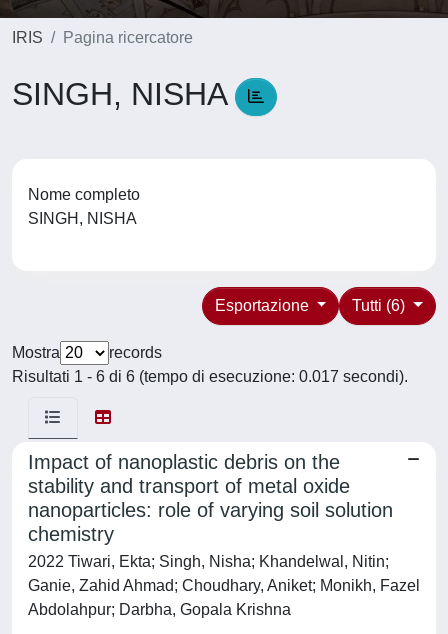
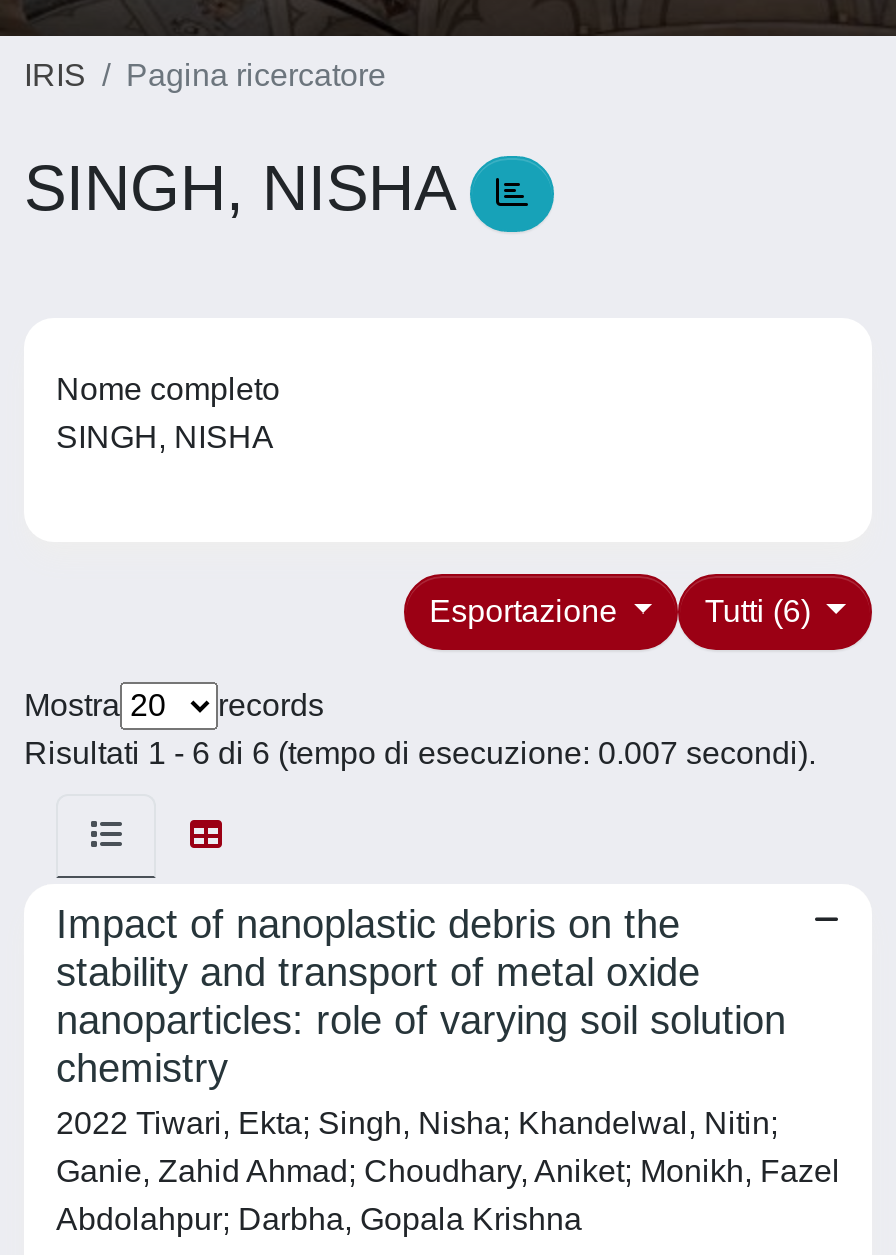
[12,368,408,385] Risultati 1 - 6 di 6 (tempo di esecuzione: 0.017 secondi). -> [24,736,816,770] Risultati 1 - 6 di 6 (tempo di esecuzione: 0.007 secondi).

